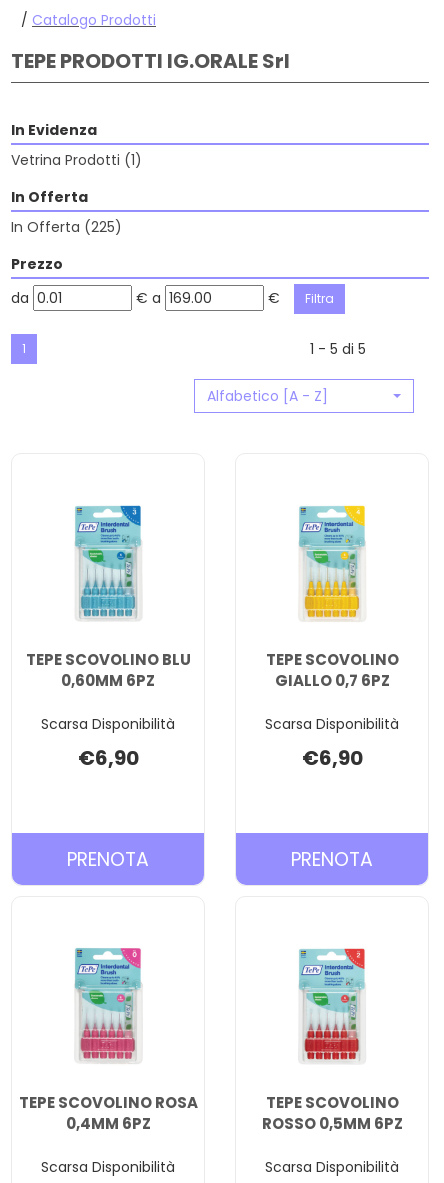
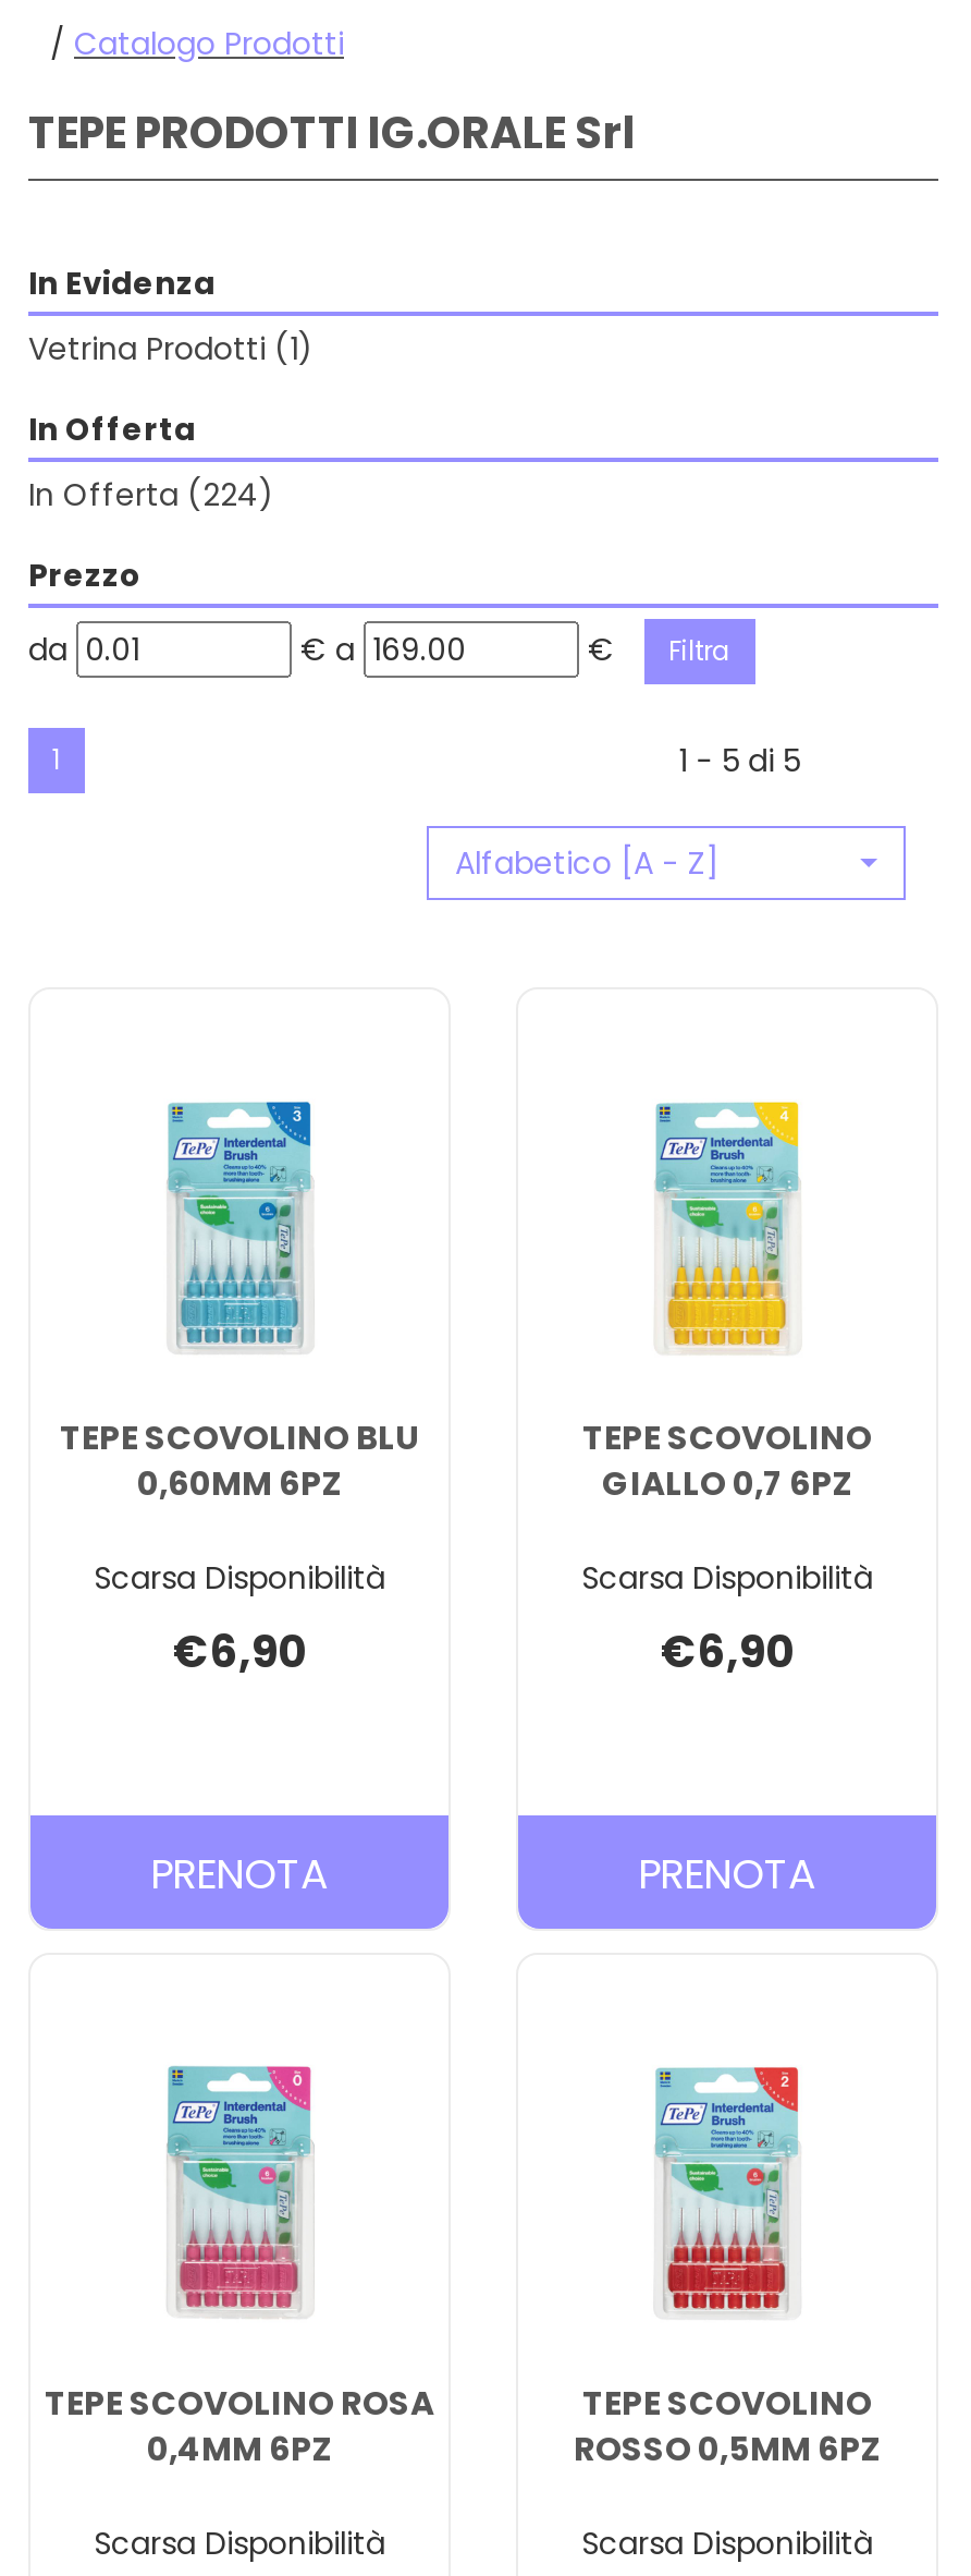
[11,217,122,237] In Offerta (225) -> [28,473,274,517] In Offerta (224)

